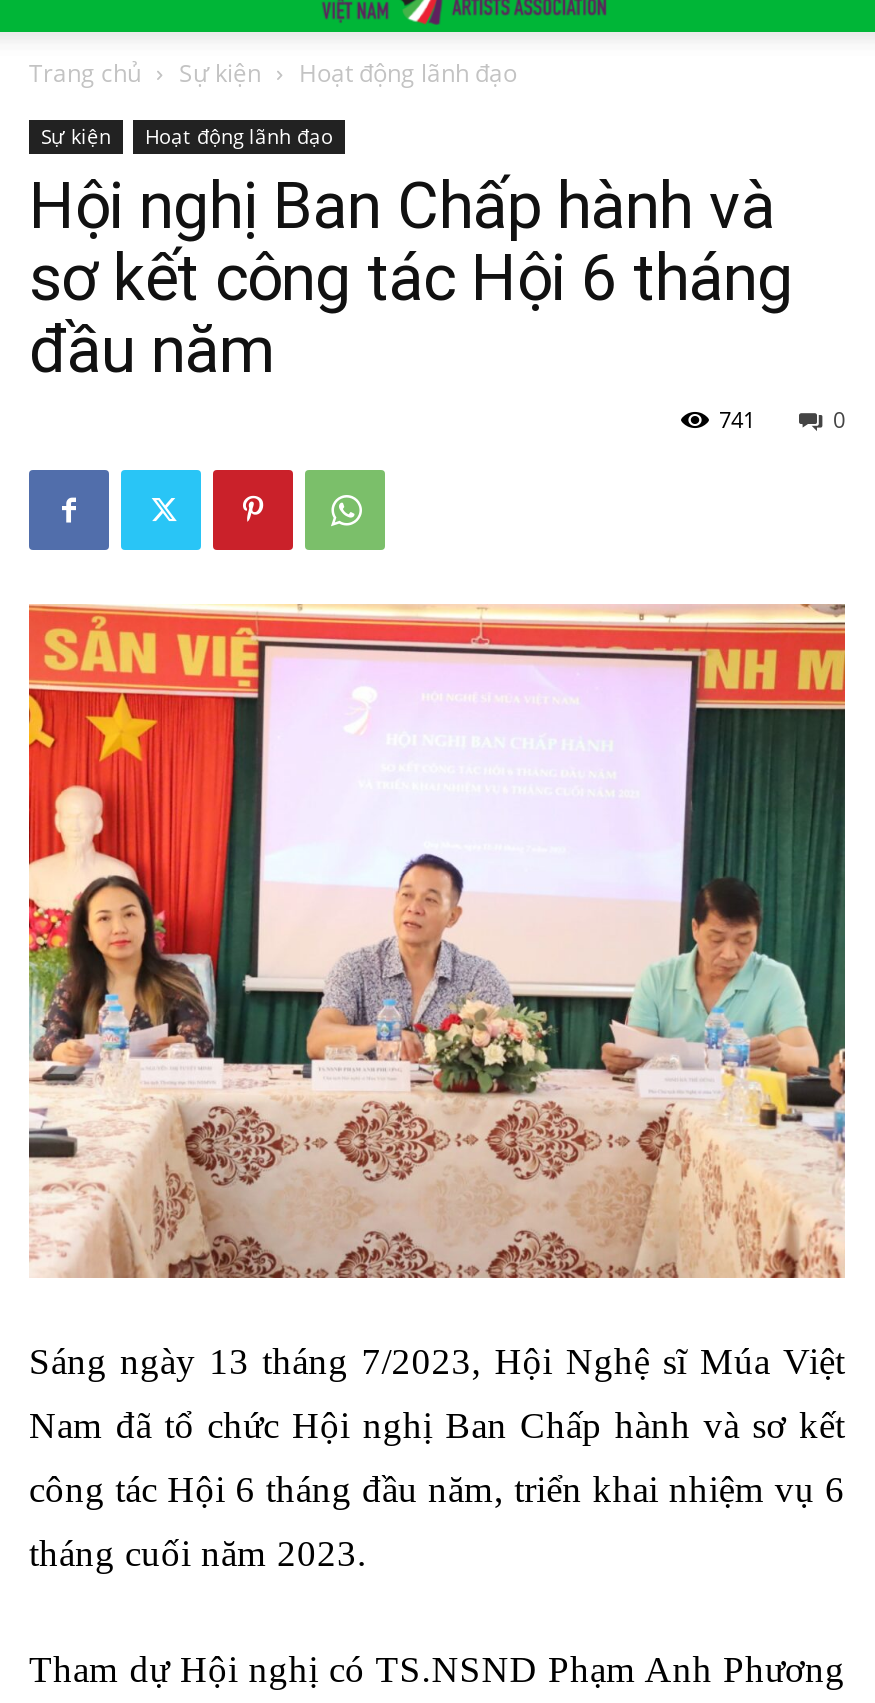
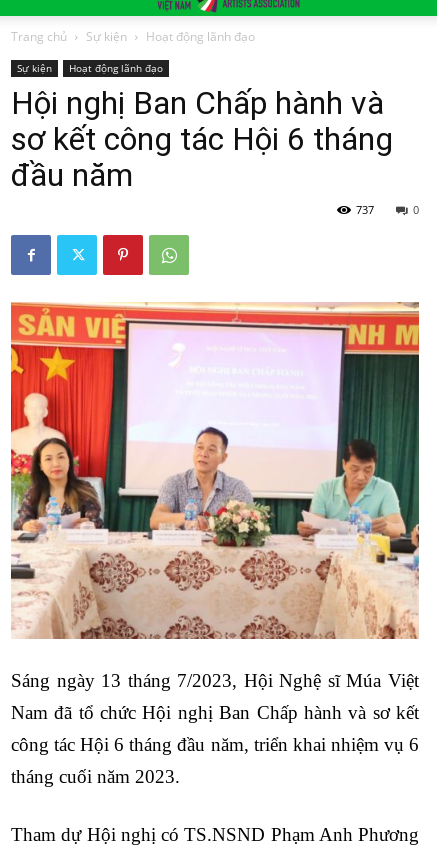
[719,404,755,434] 741 -> [356,202,374,217] 737

